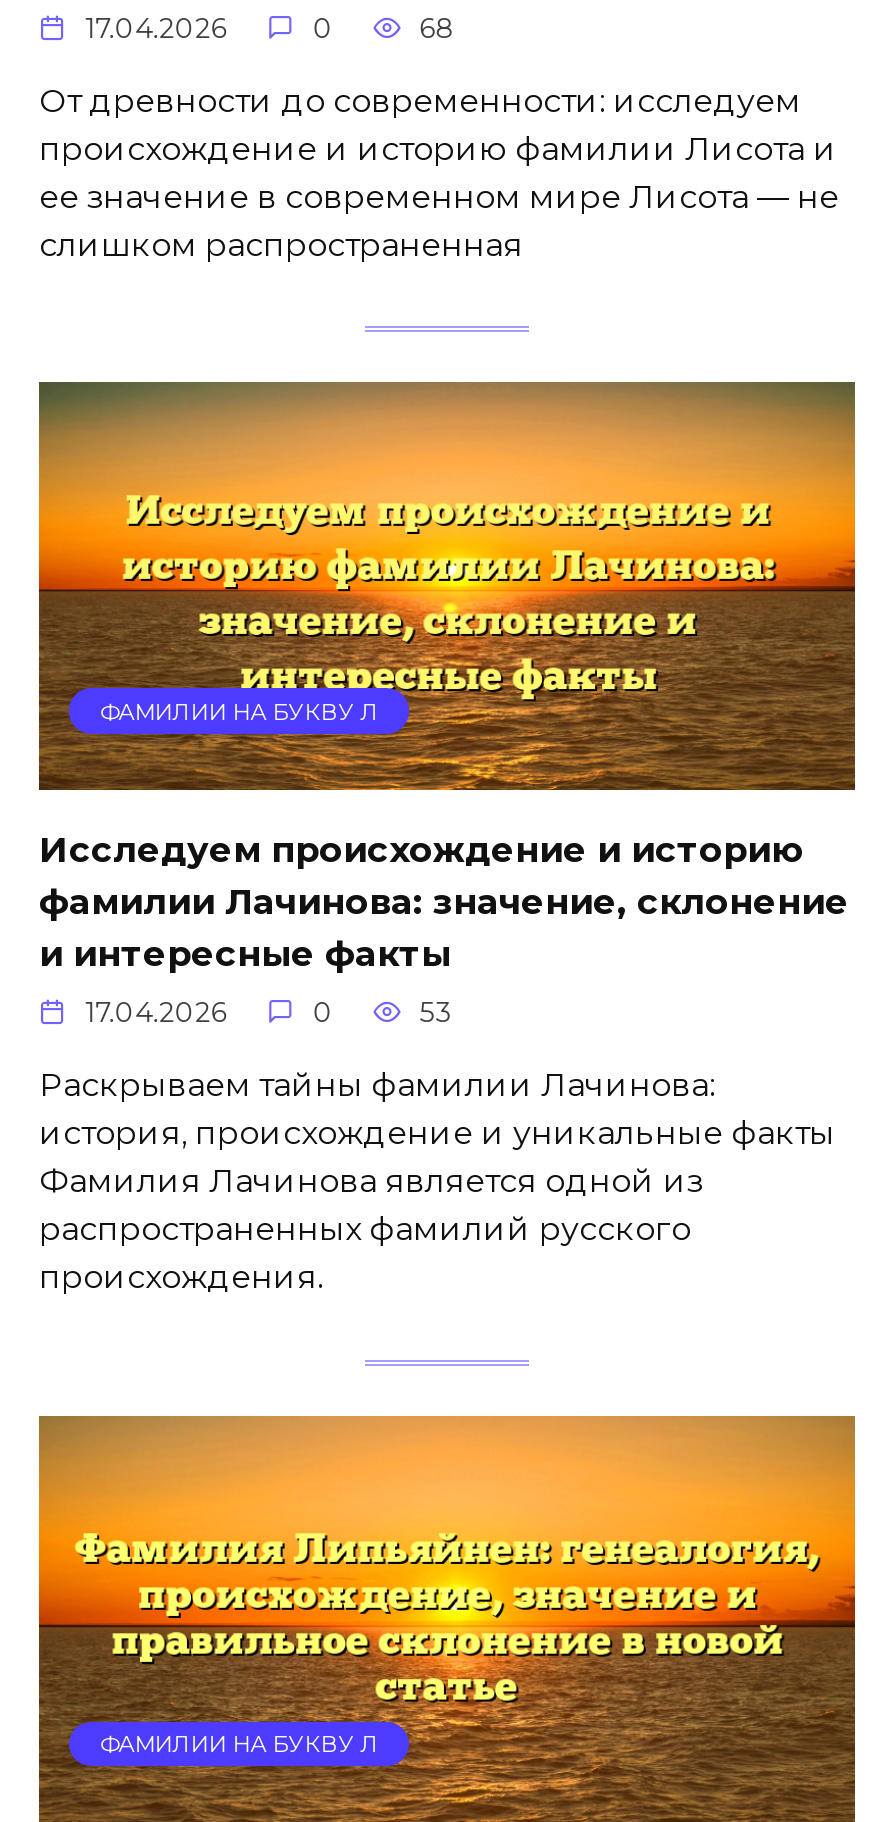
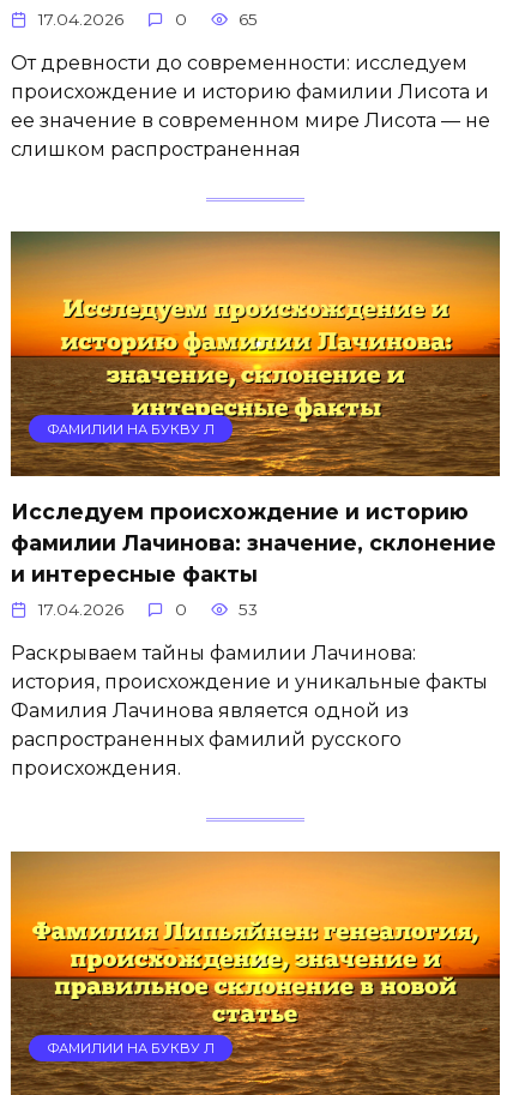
[420,12,454,44] 68 -> [239,10,258,29] 65

